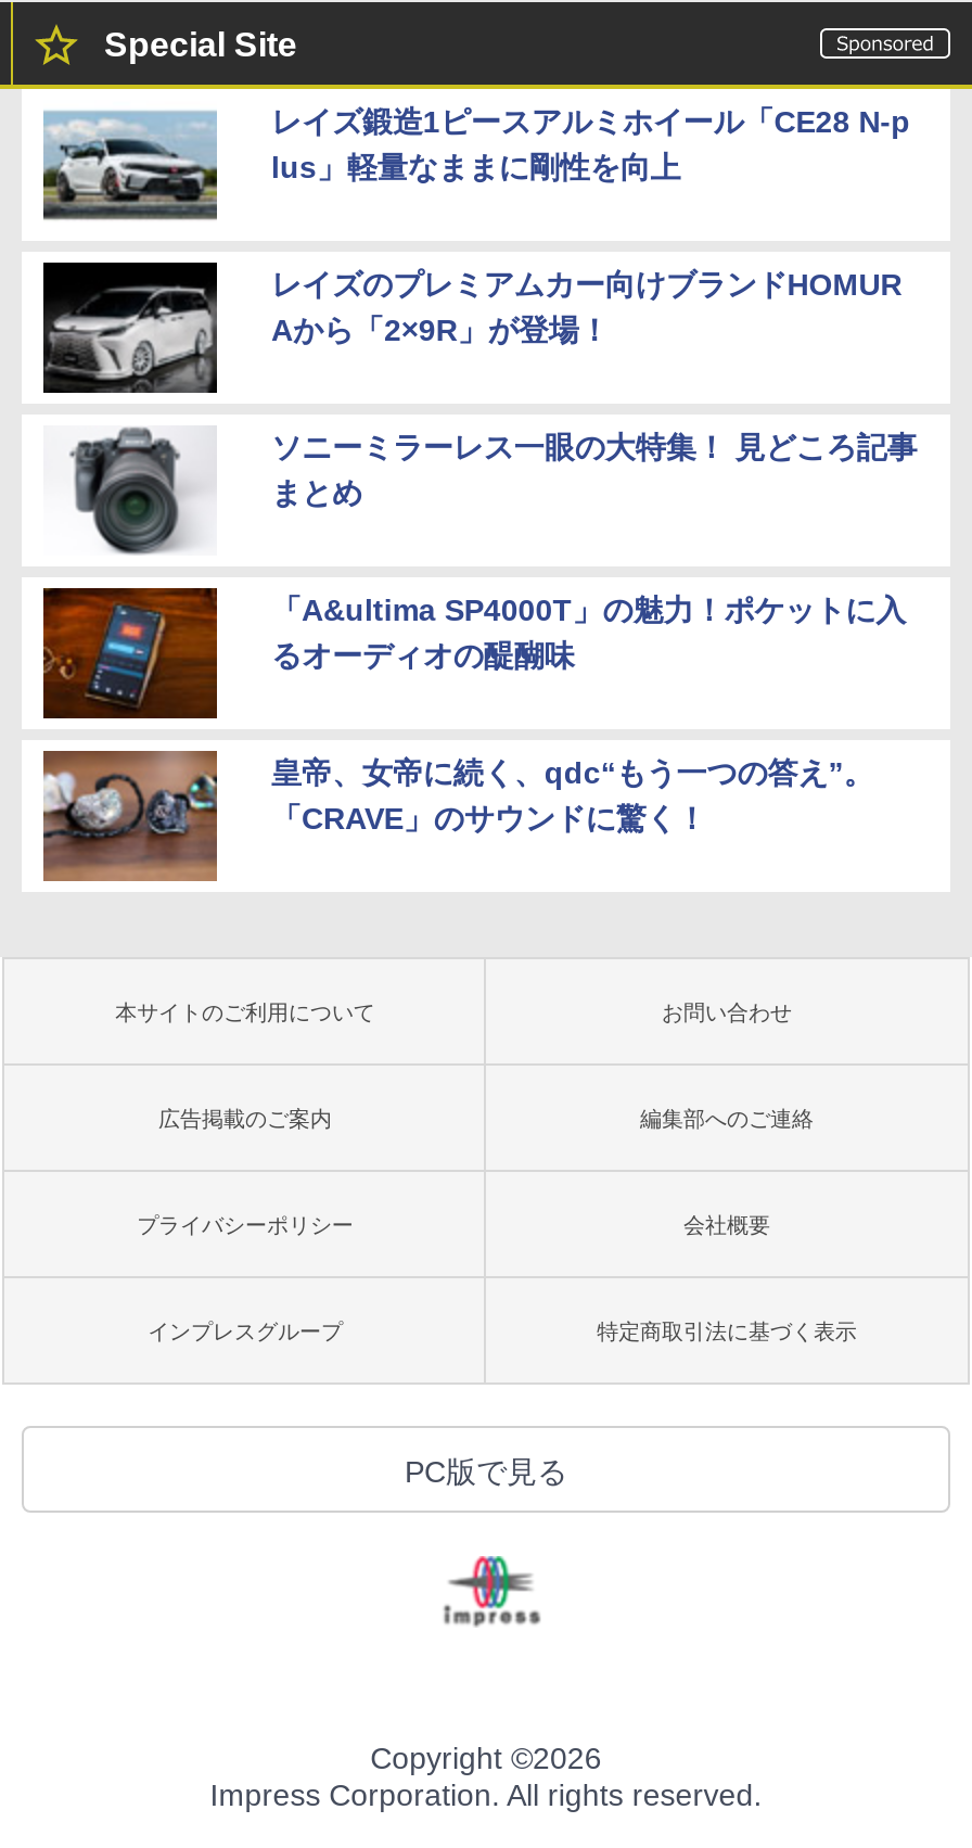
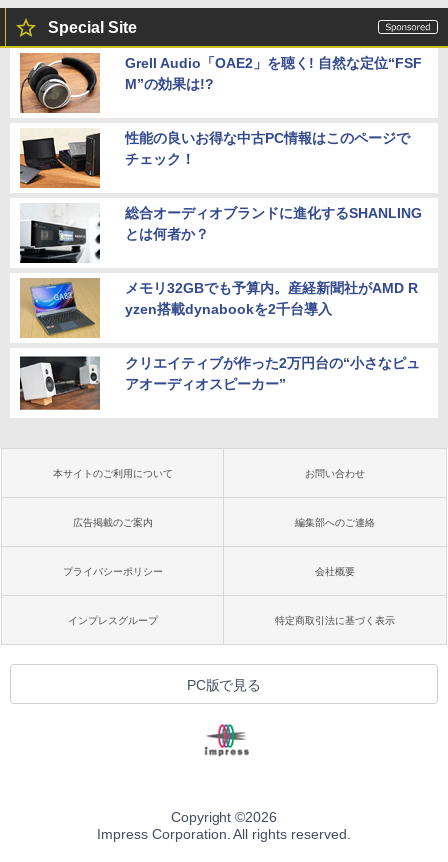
[41,100,911,230] [image] | レイズ鍛造1ピースアルミホイール「CE28 N-p | lus」軽量なままに剛性を向上 -> [19,52,422,114] [image] | Grell Audio「OAE2」を聴く! 自然な定位“FSF | M”の効果は!?
[41,260,902,395] [image] | レイズのプレミアムカー向けブランドHOMUR | Aから「2×9R」が登場！ -> [19,128,410,189] [image] | 性能の良いお得な中古PC情報はこのページで | チェック！
[43,428,917,556] [image] | ソニーミラーレス一眼の大特集！ 見どころ記事 | まとめ -> [19,205,422,264] [image] | 総合オーディオブランドに進化するSHANLING | とは何者か？
[41,588,906,721] [image] | 「A&ultima SP4000T」の魅力！ポケットに入 | るオーディオの醍醐味 -> [20,277,418,339] [image] | メモリ32GBでも予算内。産経新聞社がAMD R | yzen搭載dynabookを2千台導入
[41,749,874,883] [image] | 皇帝、女帝に続く、qdc“もう一つの答え”。 | 「CRAVE」のサウンドに驚く！ -> [19,353,420,413] [image] | クリエイティブが作った2万円台の“小さなピュ | アオーディオスピーカー”

